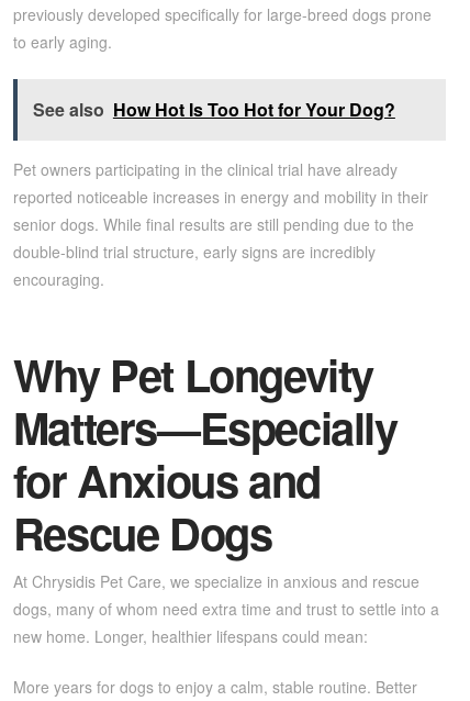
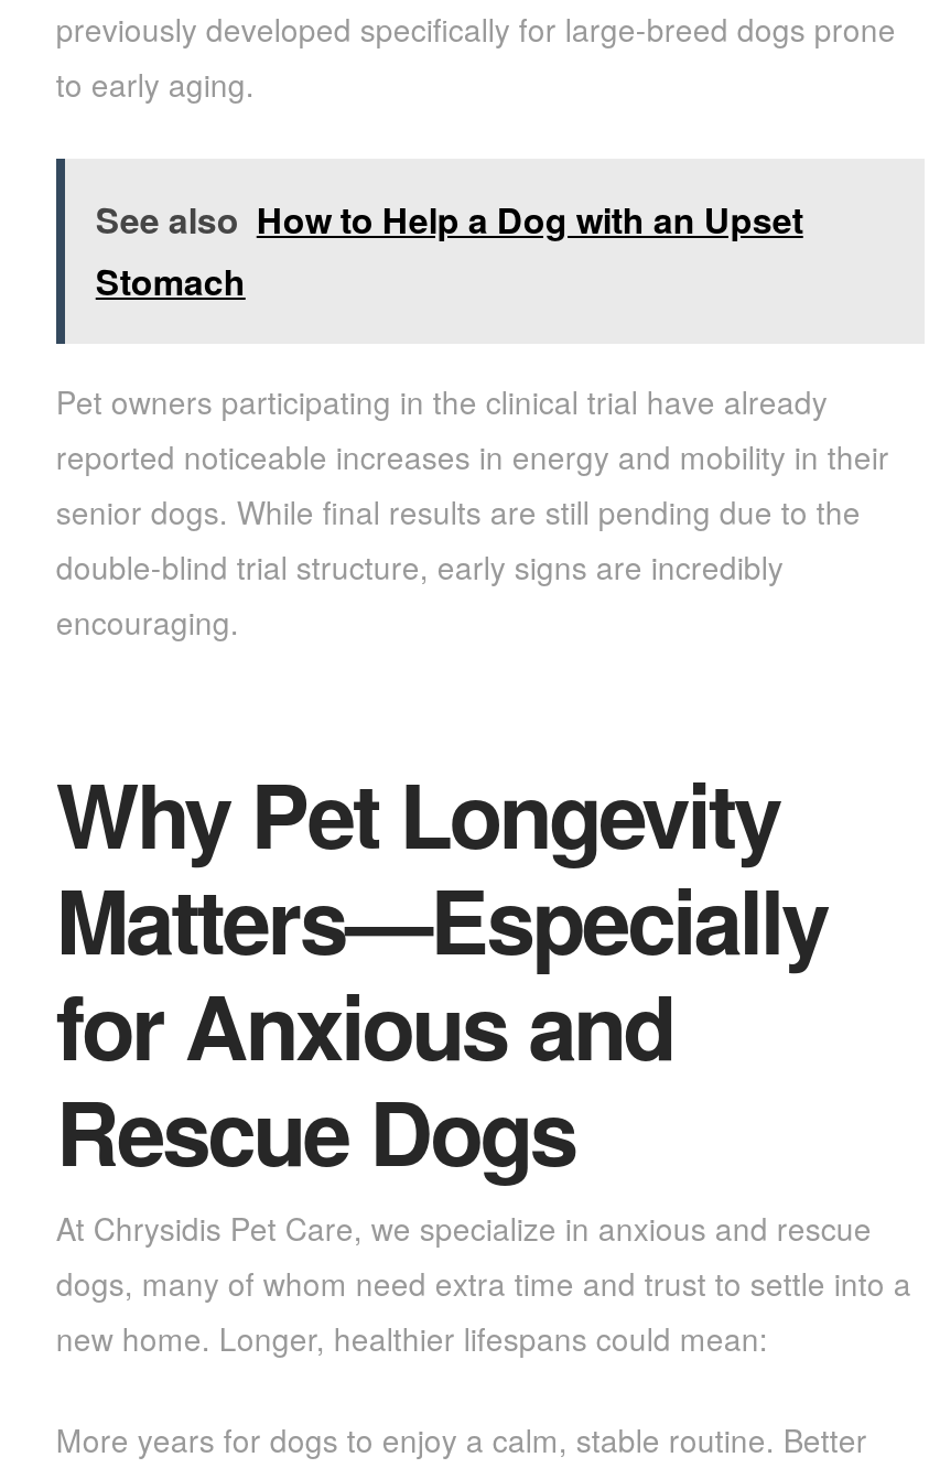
[33,97,395,122] See also How Hot Is Too Hot for Your Dog? -> [96,194,803,307] See also How to Help a Dog with an Upset | Stomach

